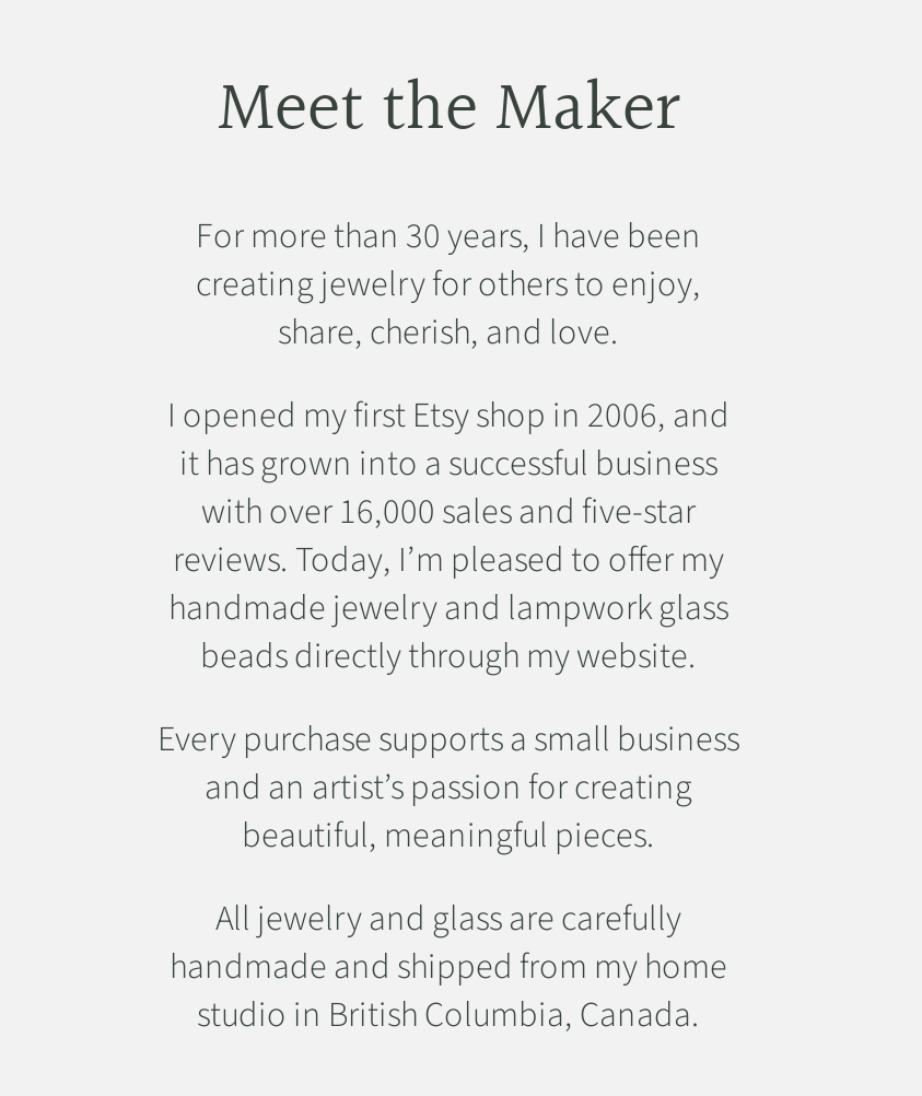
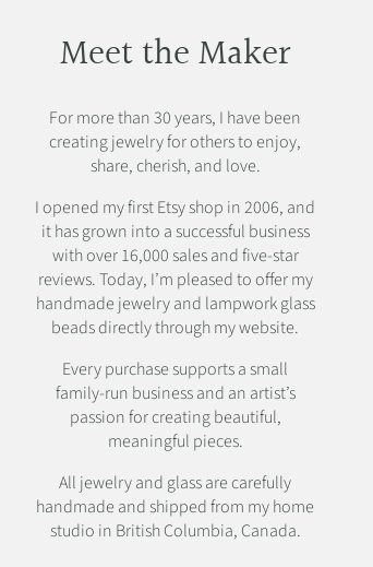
[157,716,739,860] Every purchase supports a small business | and an artist’s passion for creating | beautiful, meaningful pieces. -> [56,357,296,454] Every purchase supports a small | family‑run business and an artist’s | passion for creating beautiful, | meaningful pieces.

